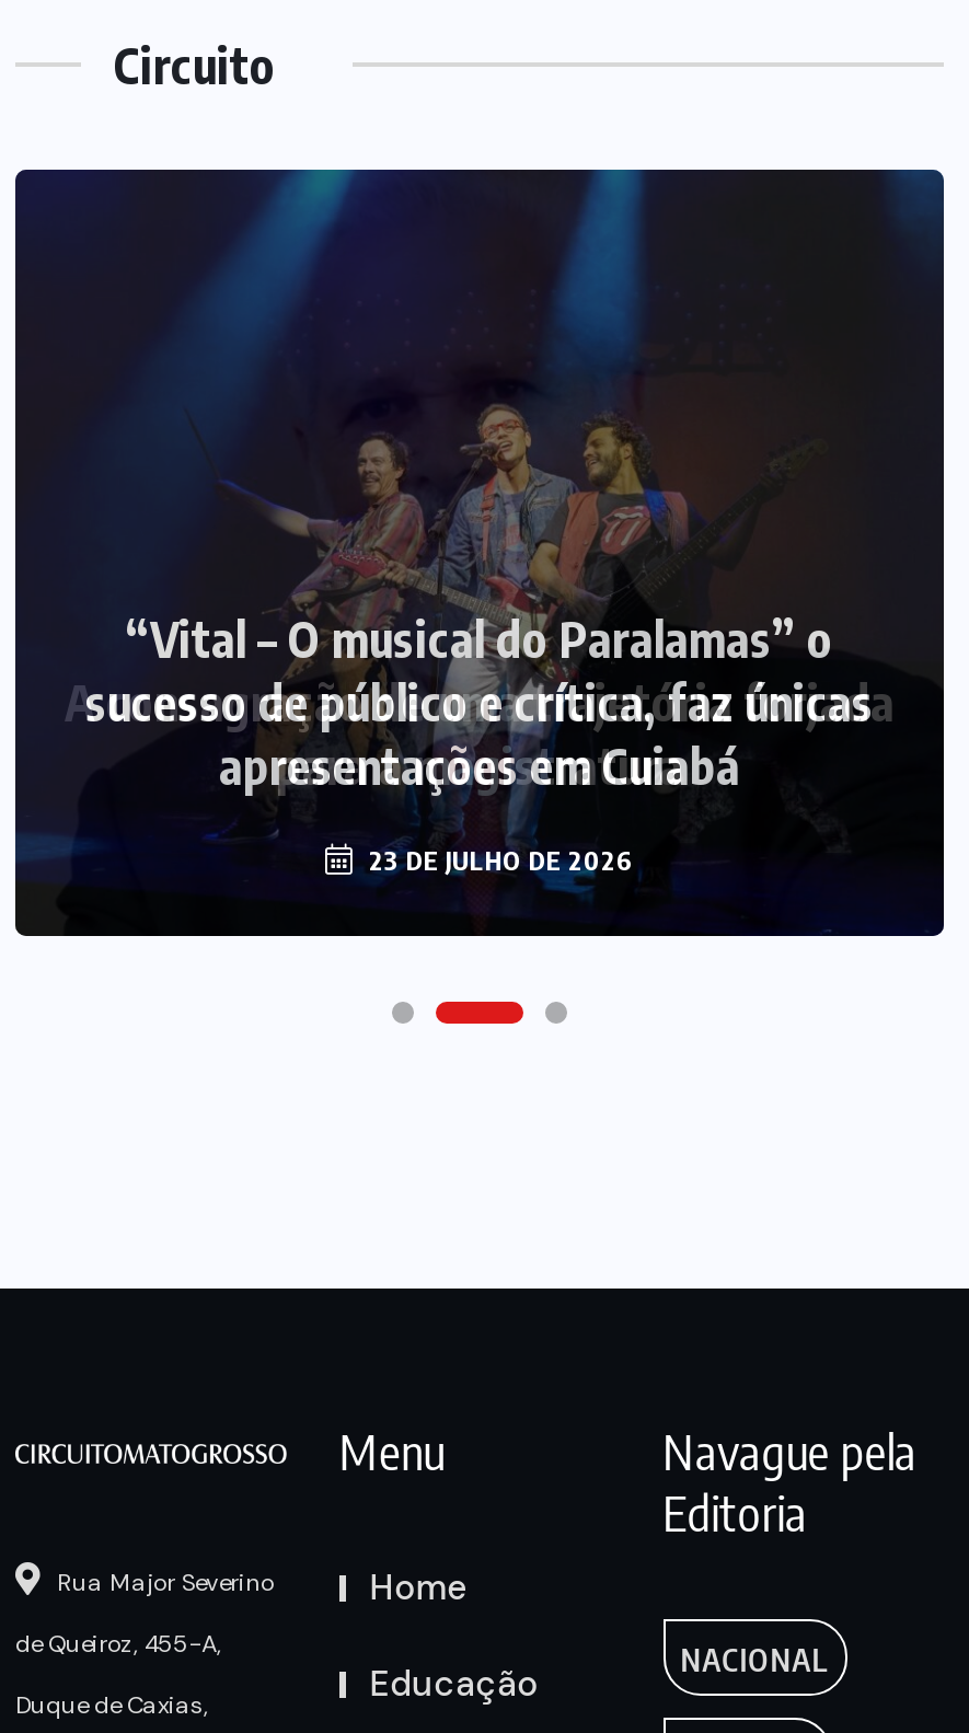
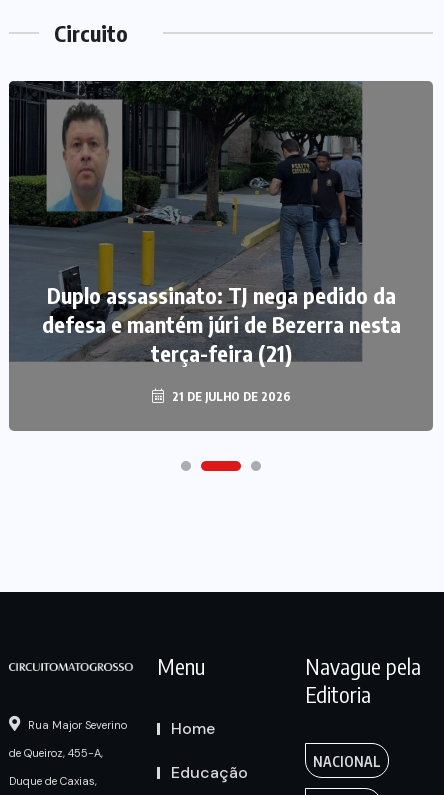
[13,167,946,936] [image] | “Vital – O musical do Paralamas” o | sucesso de público e crítica, faz únicas | apresentações em Cuiabá -> [9,80,433,430] [image] | Duplo assassinato: TJ nega pedido da | defesa e mantém júri de Bezerra nesta | terça-feira (21)
[362,843,634,876] 23 DE JULHO DE 2026 -> [168,389,290,404] 21 DE JULHO DE 2026

